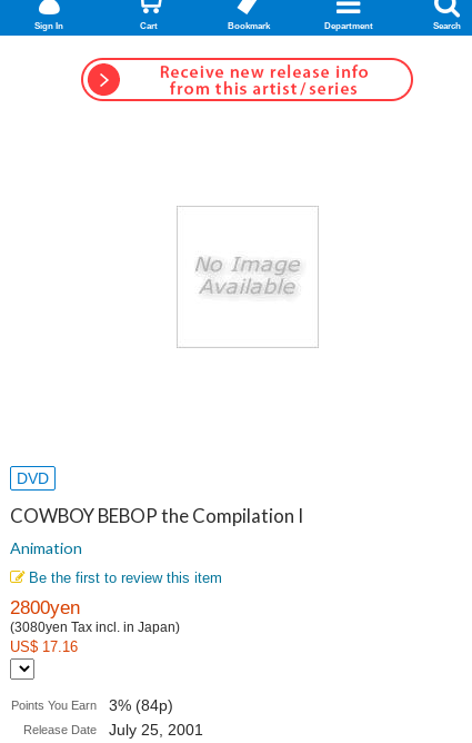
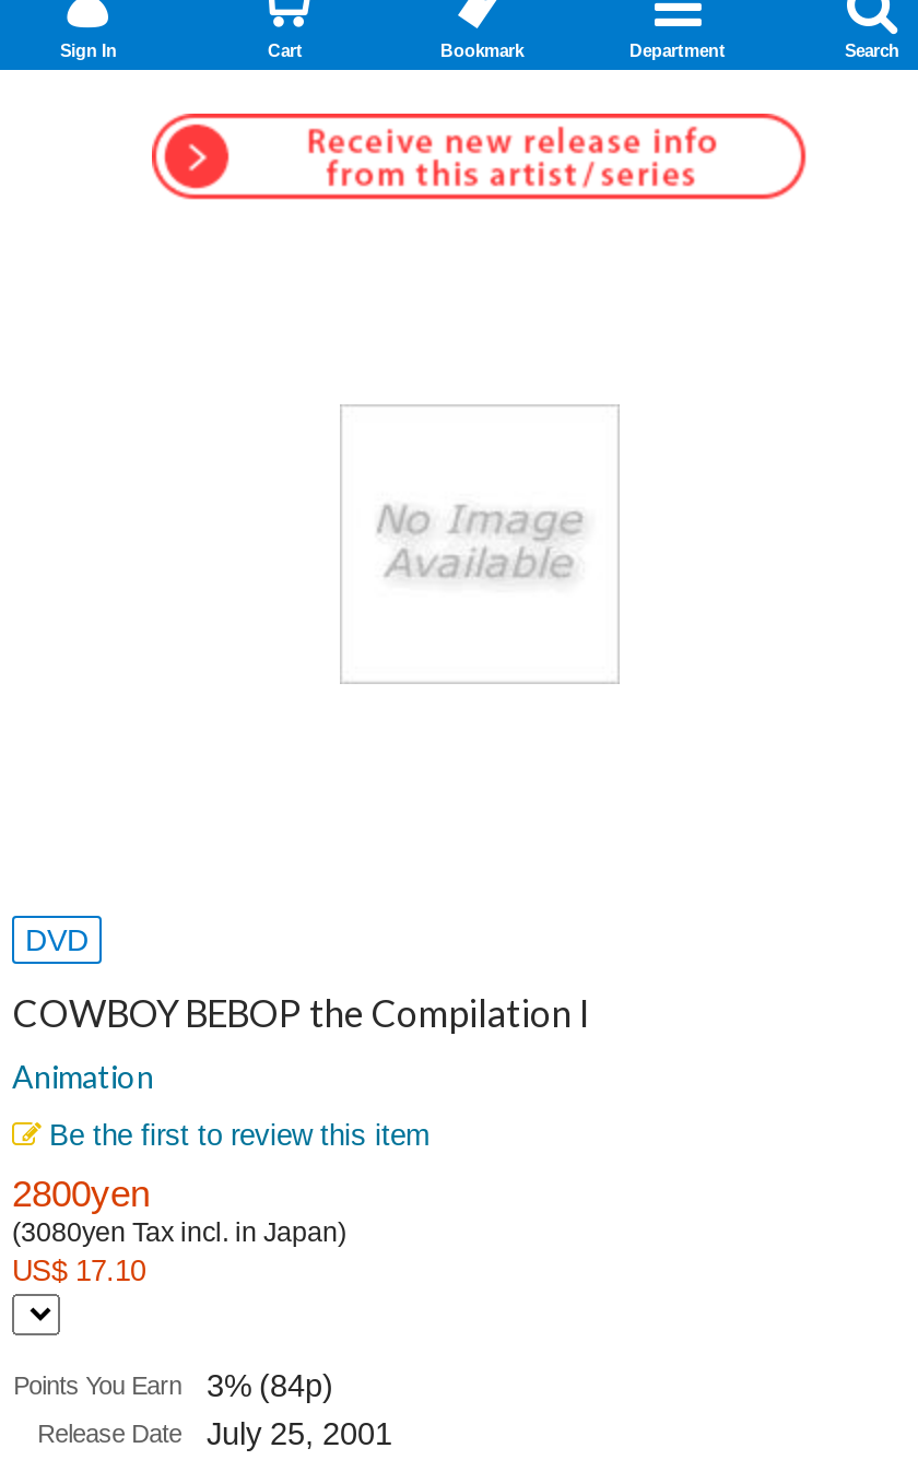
[10,638,78,655] US$ 17.16 -> [12,1253,145,1286] US$ 17.10

